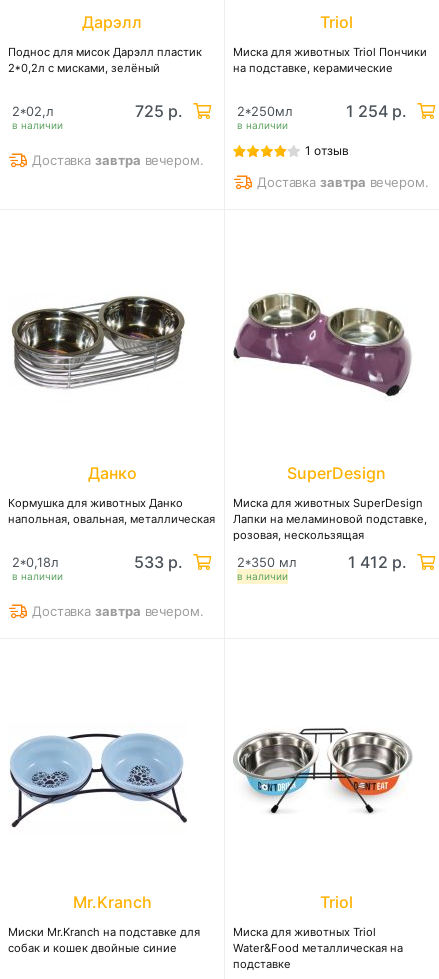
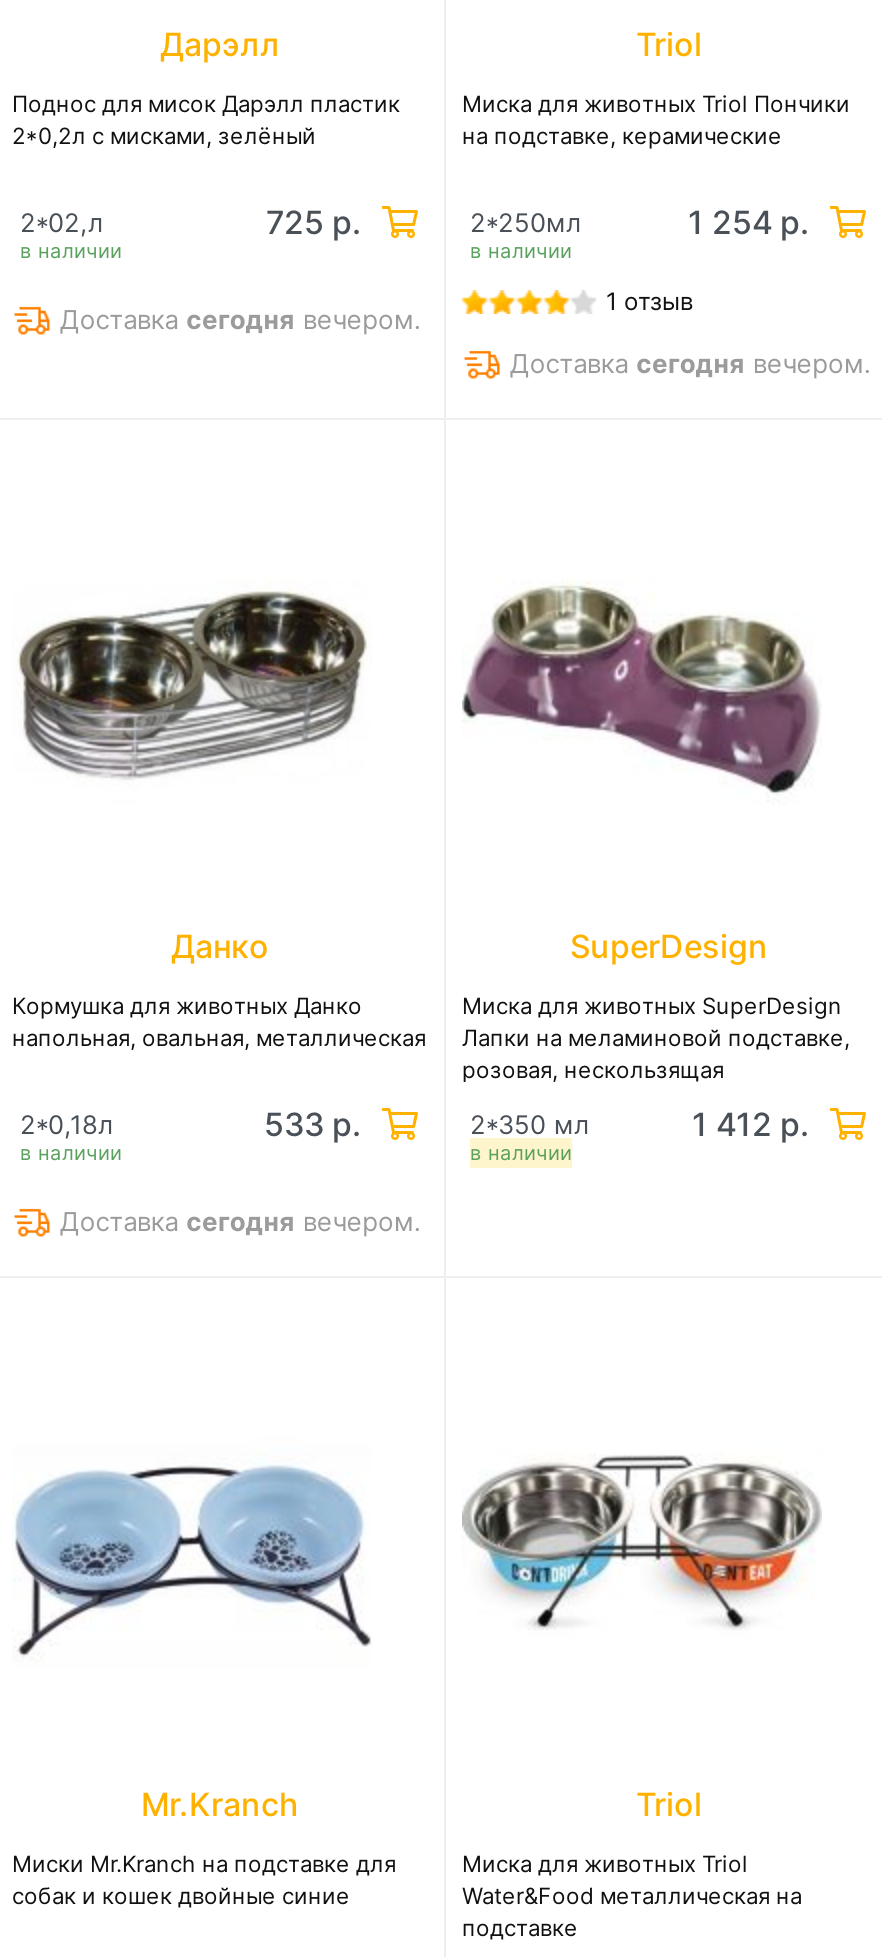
[28,152,204,168] Доставка завтра вечером. -> [52,304,422,336] Доставка сегодня вечером.
[253,174,429,190] Доставка завтра вечером. -> [502,348,872,380] Доставка сегодня вечером.
[28,603,204,619] Доставка завтра вечером. -> [52,1206,422,1238] Доставка сегодня вечером.

